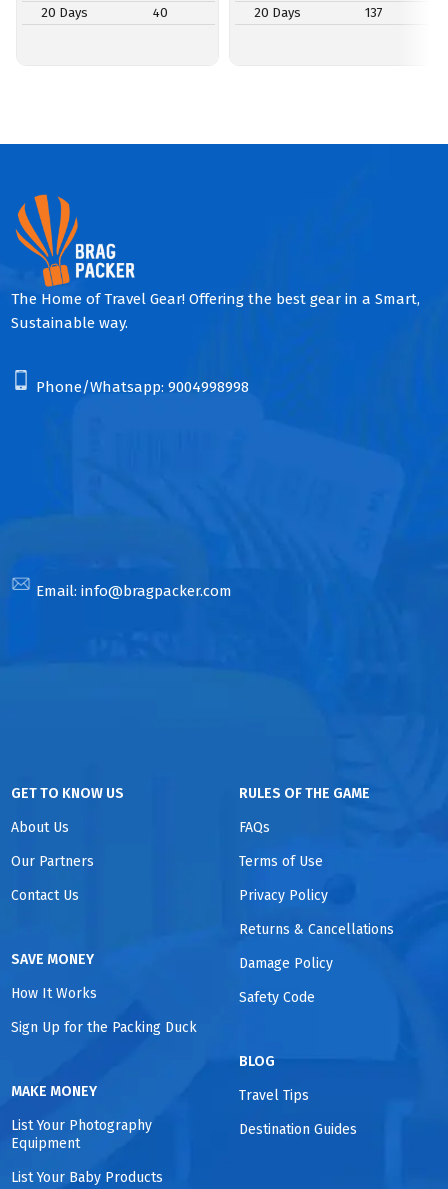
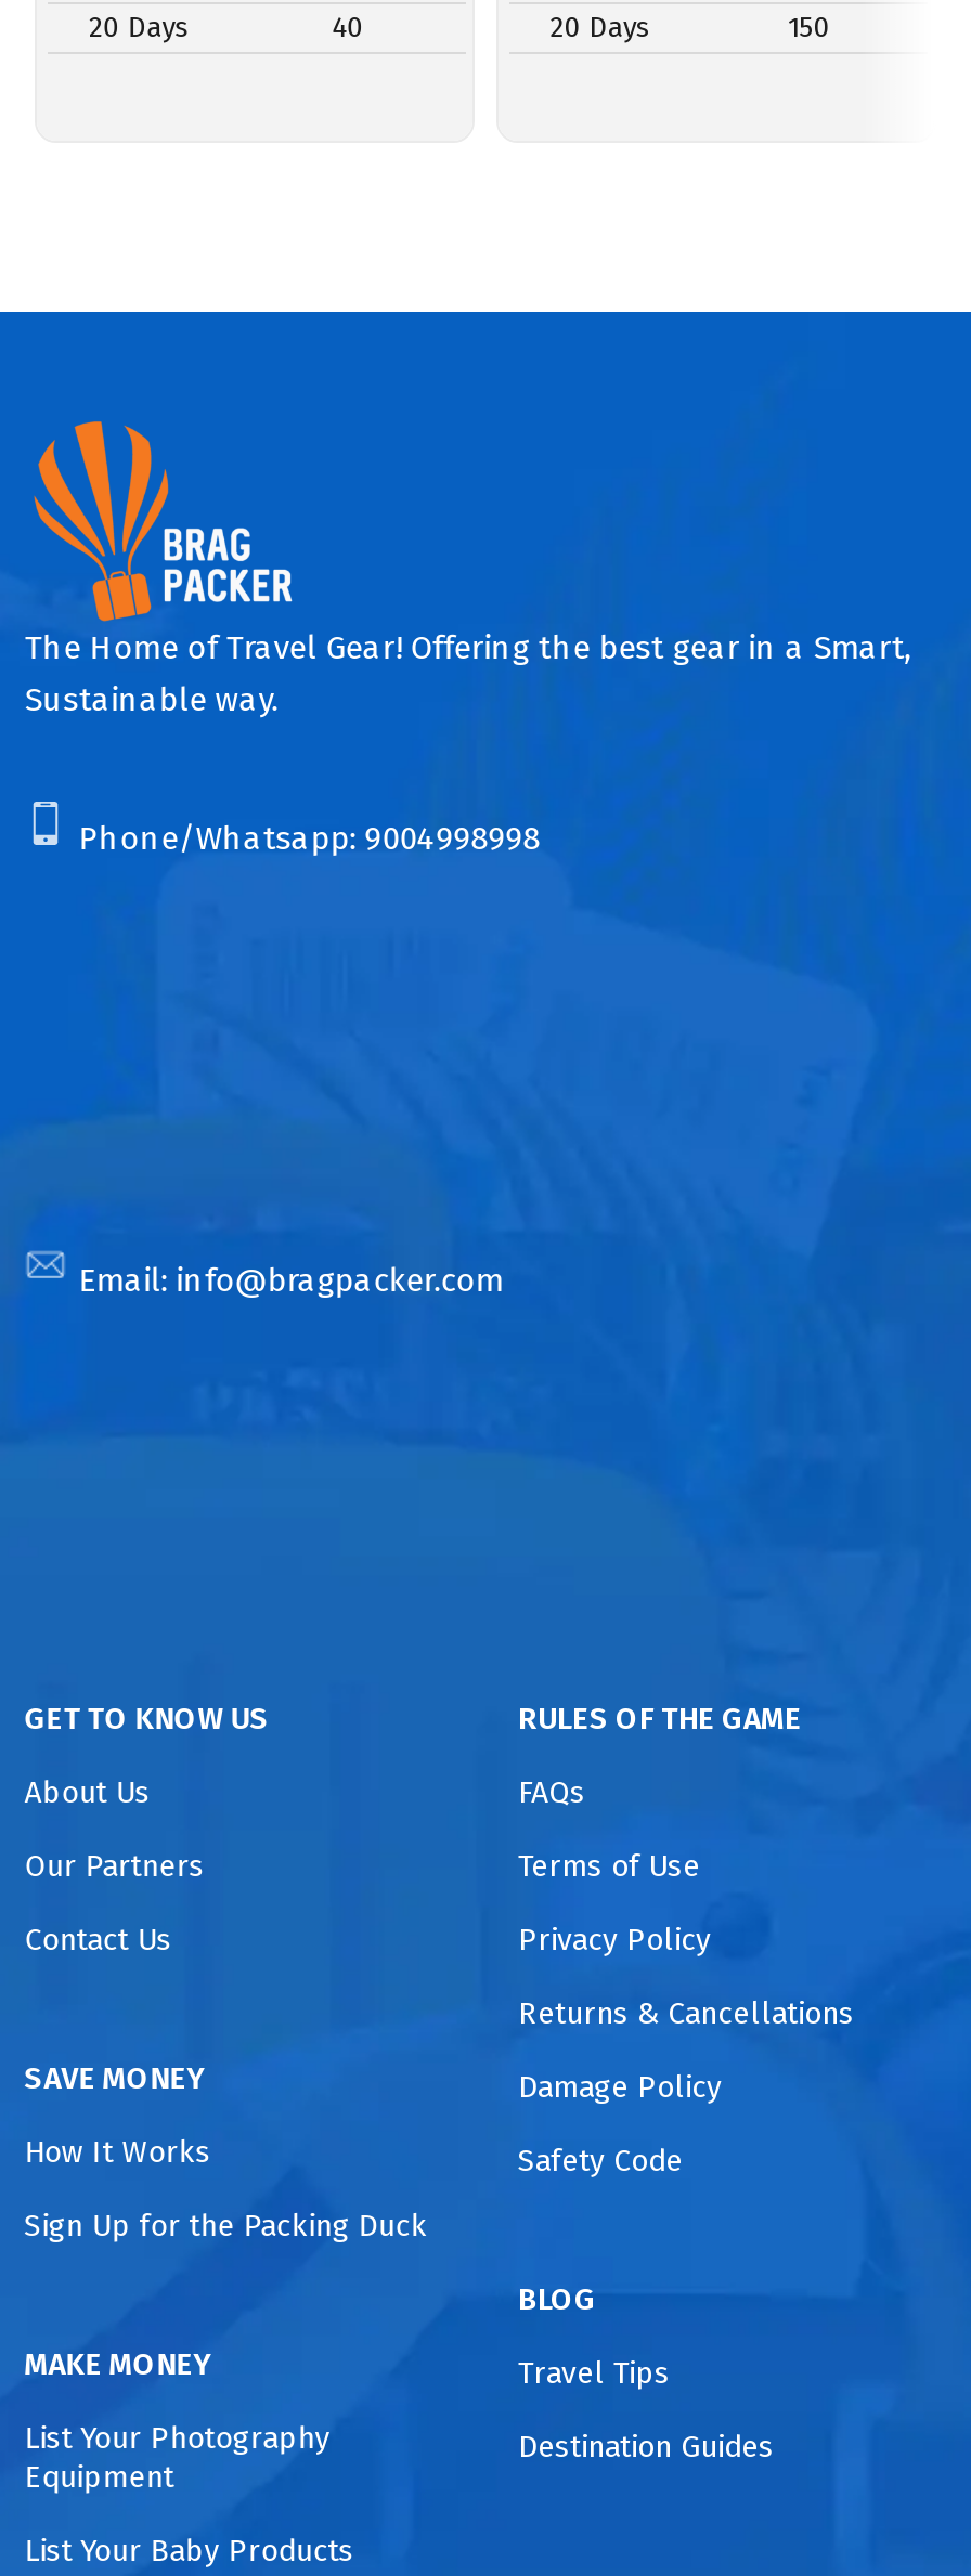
[364,5,382,20] 137 -> [788,12,831,44] 150

